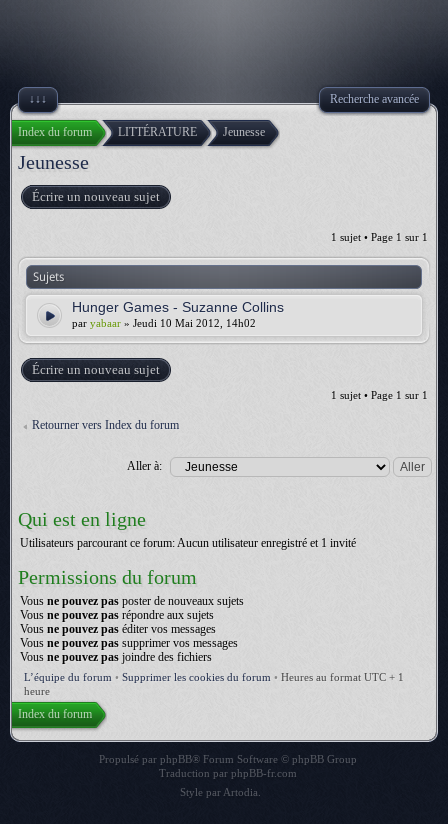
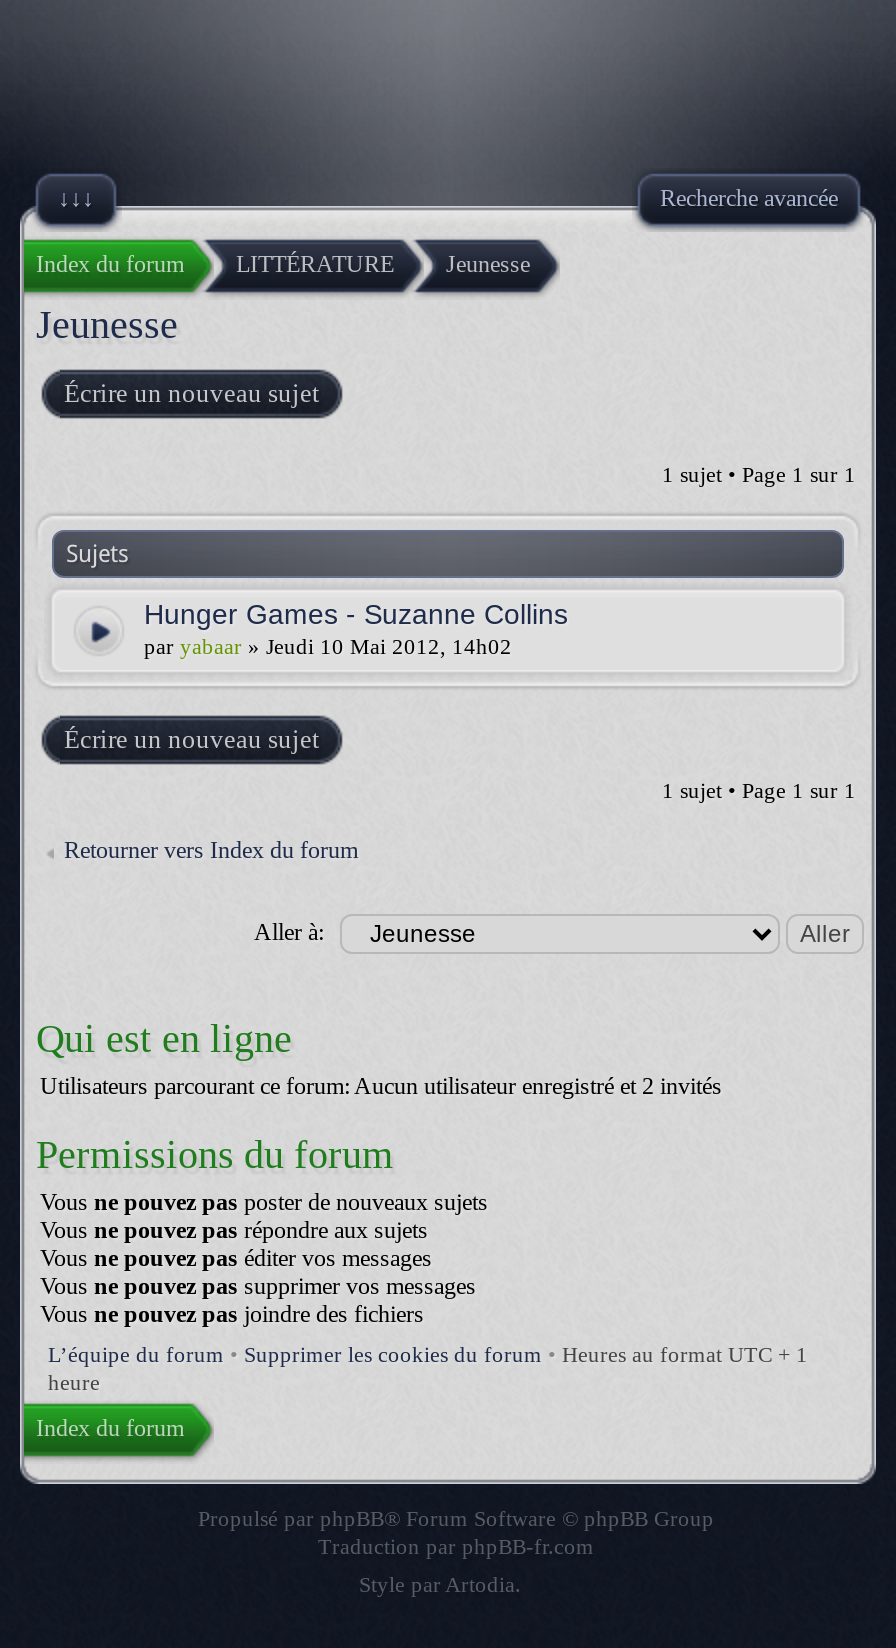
[20,536,356,550] Utilisateurs parcourant ce forum: Aucun utilisateur enregistré et 1 invité -> [40,1072,722,1100] Utilisateurs parcourant ce forum: Aucun utilisateur enregistré et 2 invités

